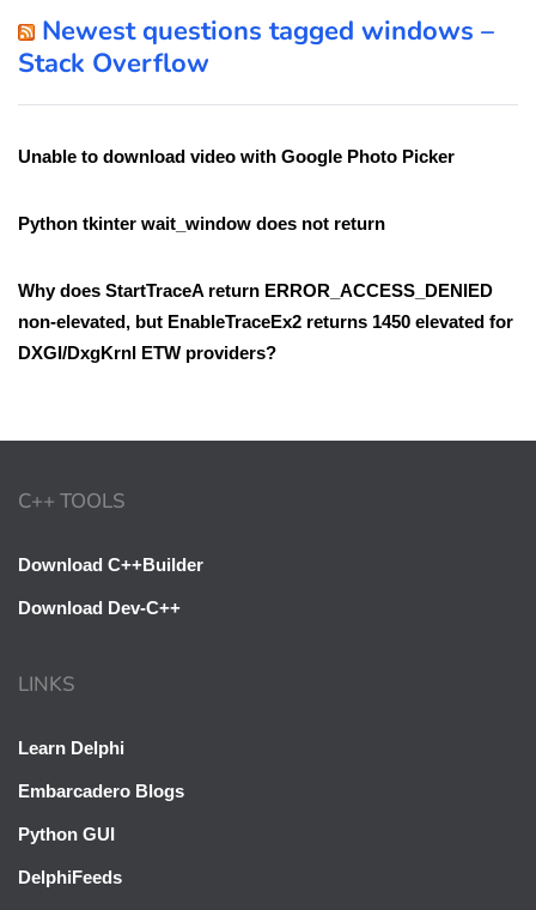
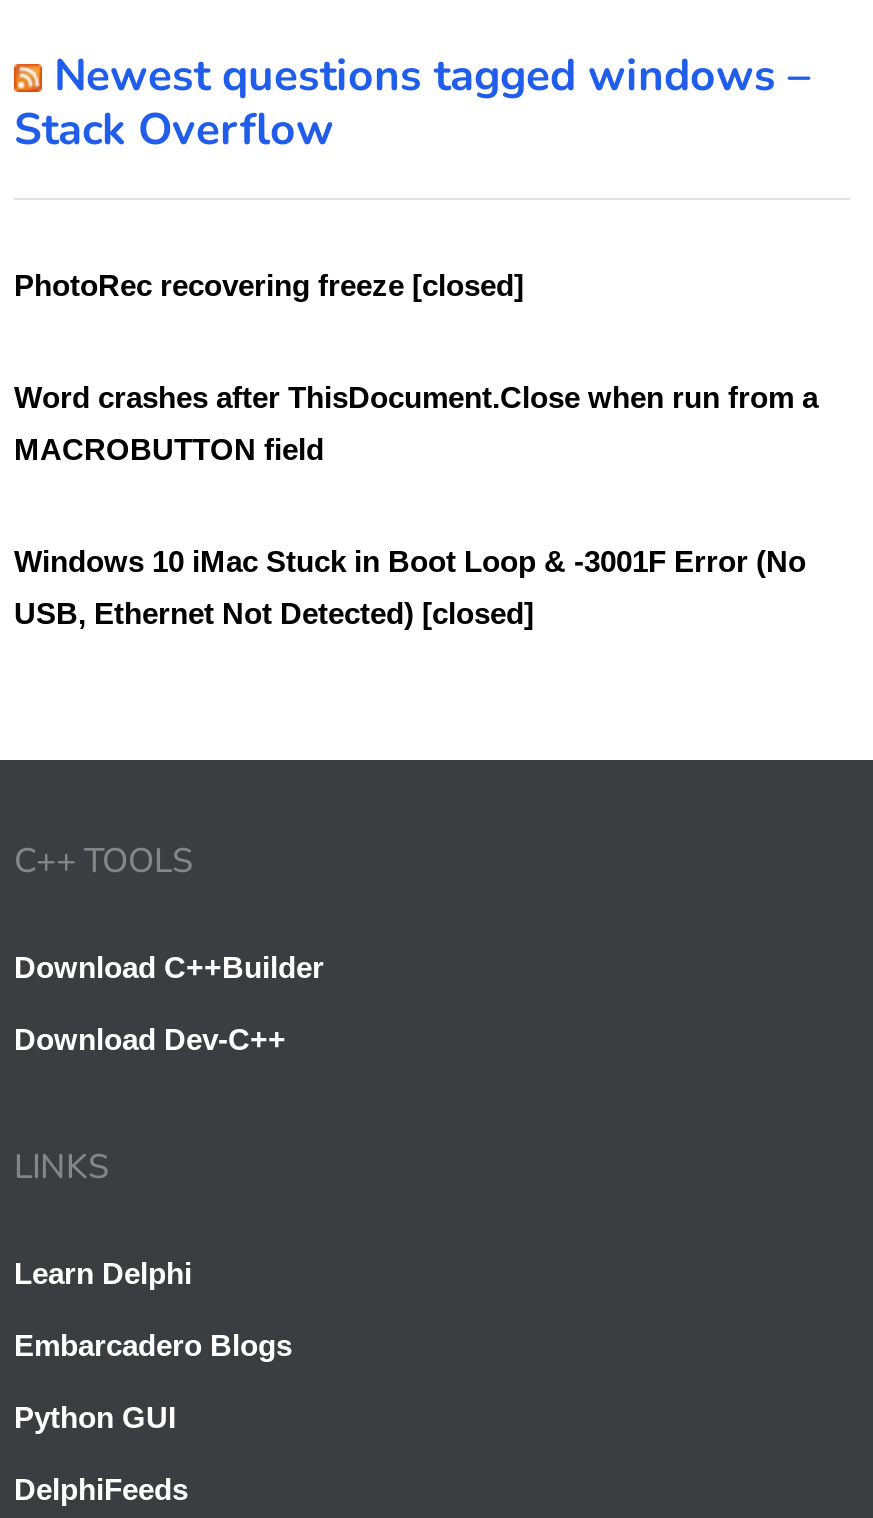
[18,145,455,166] Unable to download video with Google Photo Picker -> [14,267,524,301] PhotoRec recovering freeze [closed]
[18,213,385,233] Python tkinter wait_window does not return -> [14,379,818,413] Word crashes after ThisDocument.Close when run from a
[18,280,493,300] Why does StartTraceA return ERROR_ACCESS_DENIED -> [14,431,324,465] MACROBUTTON field
[18,311,513,331] non-elevated, but EnableTraceEx2 returns 1450 elevated for -> [14,543,806,577] Windows 10 iMac Stuck in Boot Loop & -3001F Error (No
[18,342,276,362] DXGI/DxgKrnl ETW providers? -> [14,595,534,629] USB, Ethernet Not Detected) [closed]

